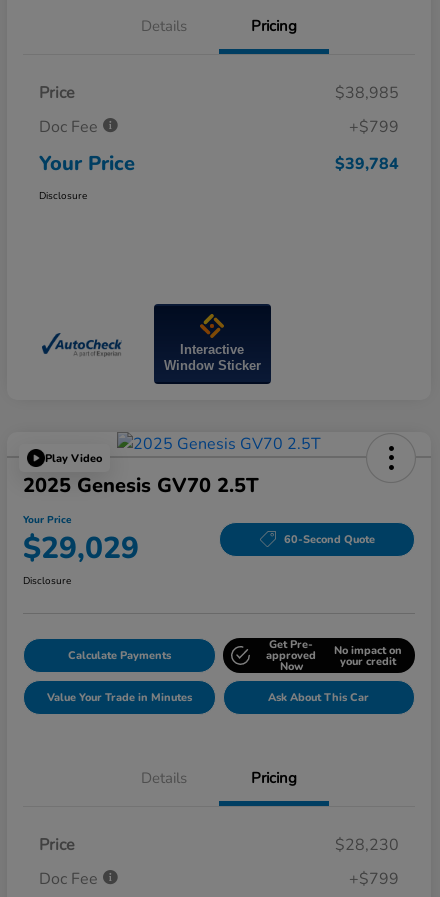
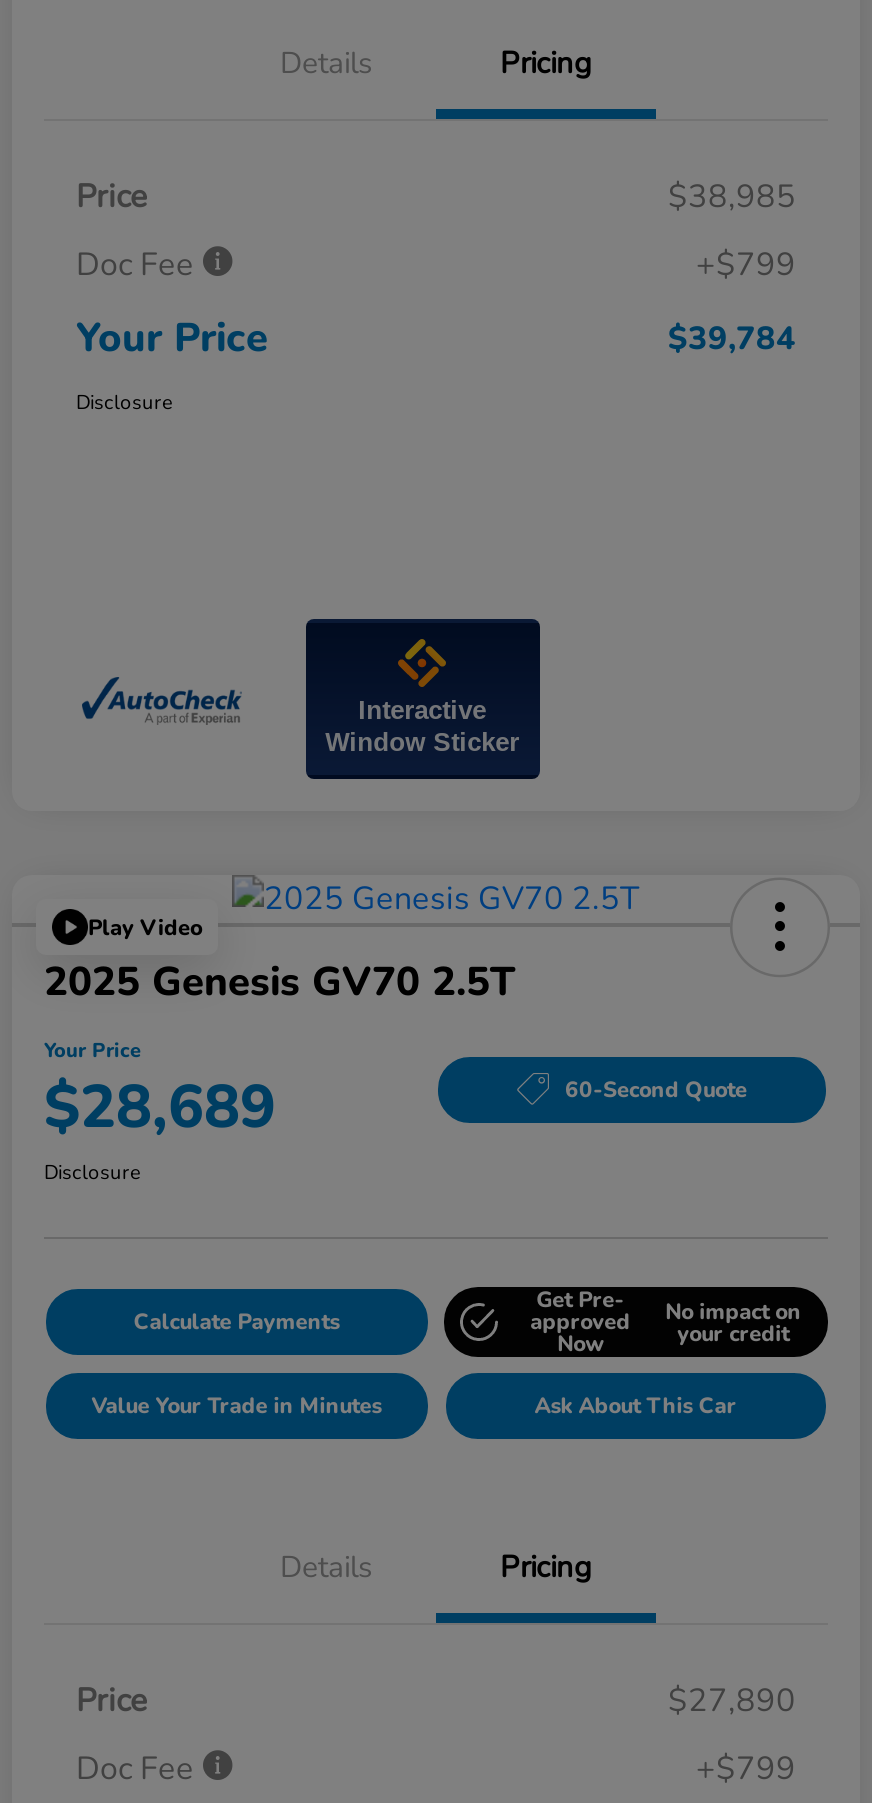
[23,528,139,569] $29,029 -> [44,1067,276,1149] $28,689
[335,834,399,856] $28,230 -> [668,1679,796,1723] $27,890

